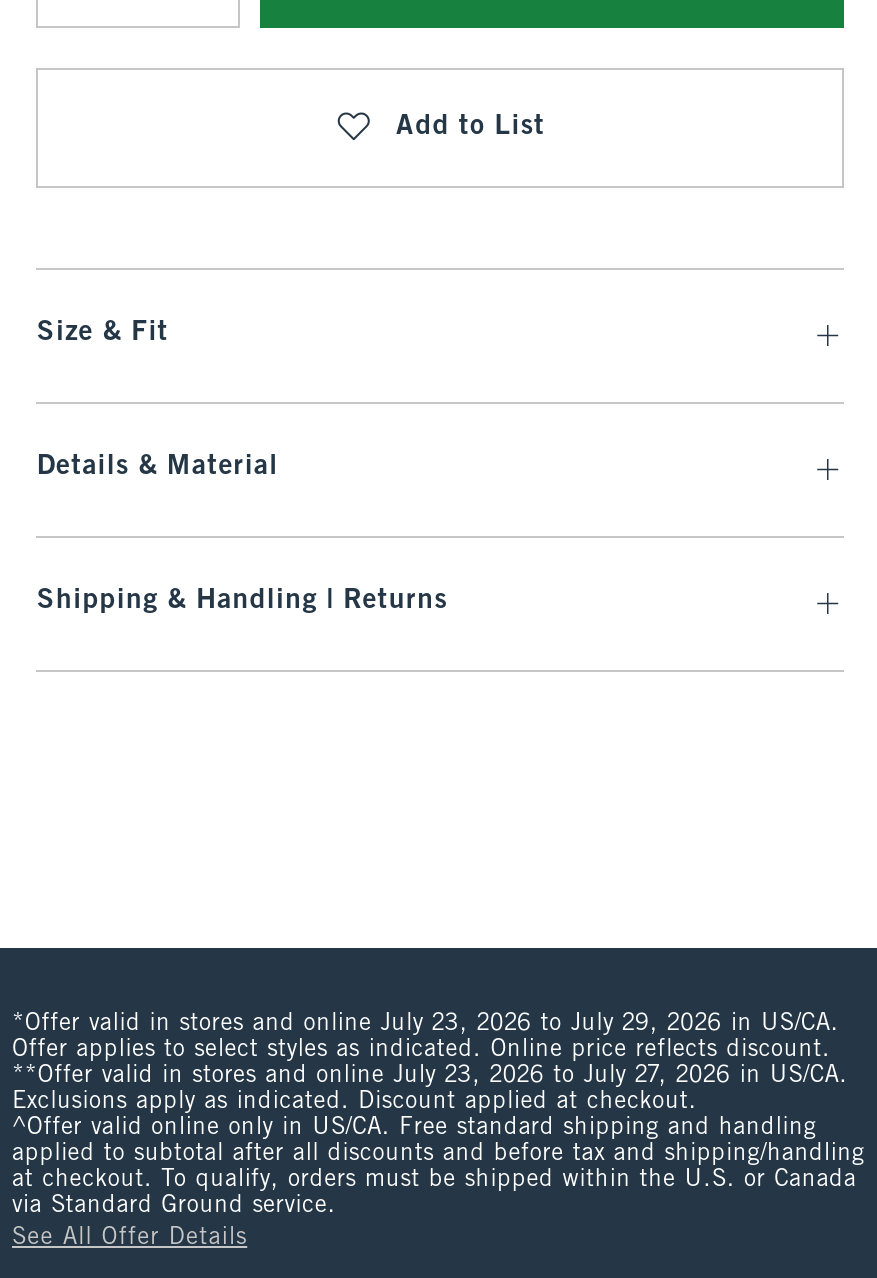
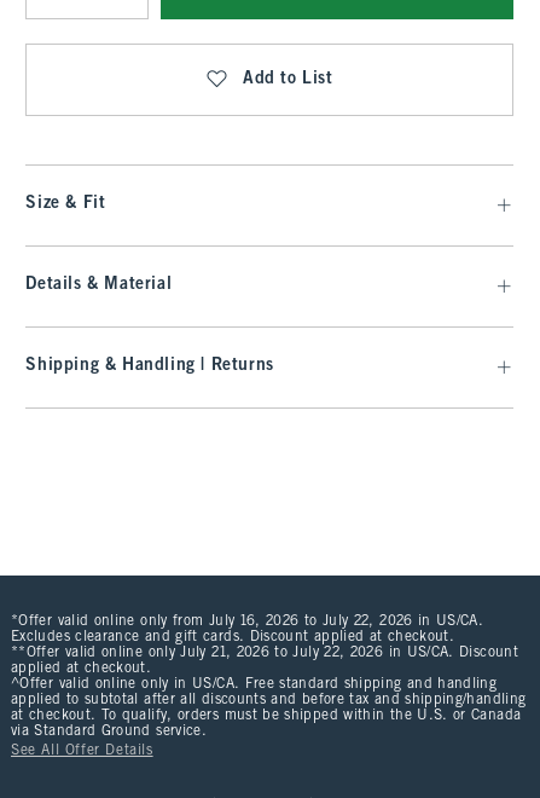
[12,1012,848,1114] *Offer valid in stores and online July 23, 2026 to July 29, 2026 in US/CA. | Offer applies to select styles as indicated. Online price reflects discount. | **Offer valid in stores and online July 23, 2026 to July 27, 2026 in US/CA. | Exclusions apply as indicated. Discount applied at checkout. -> [11,614,518,676] *Offer valid online only from July 16, 2026 to July 22, 2026 in US/CA. | Excludes clearance and gift cards. Discount applied at checkout. | **Offer valid online only July 21, 2026 to July 22, 2026 in US/CA. Discount | applied at checkout.

